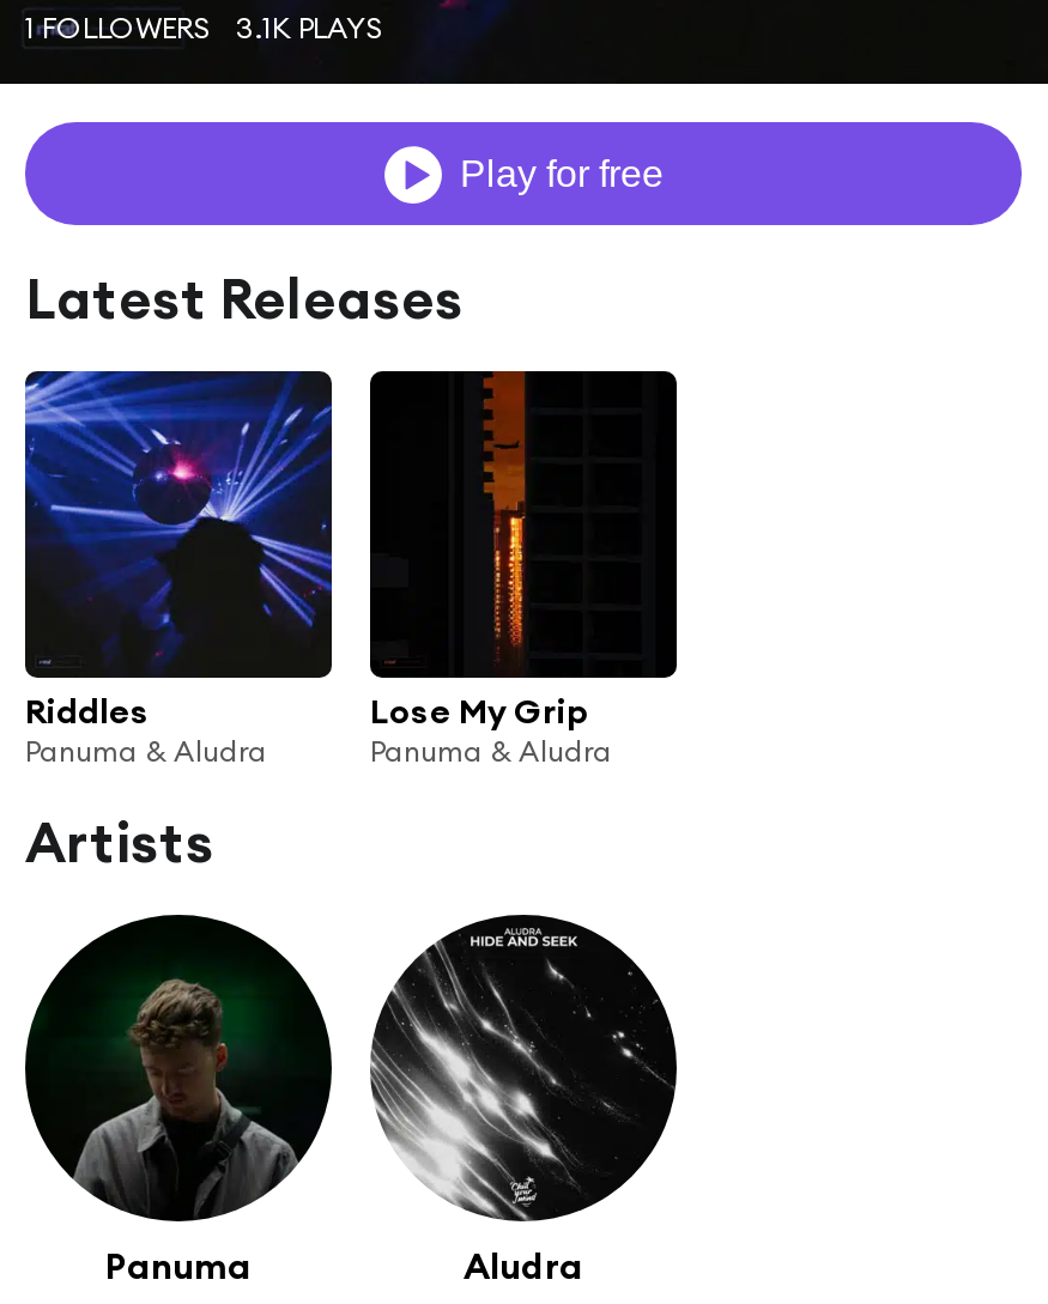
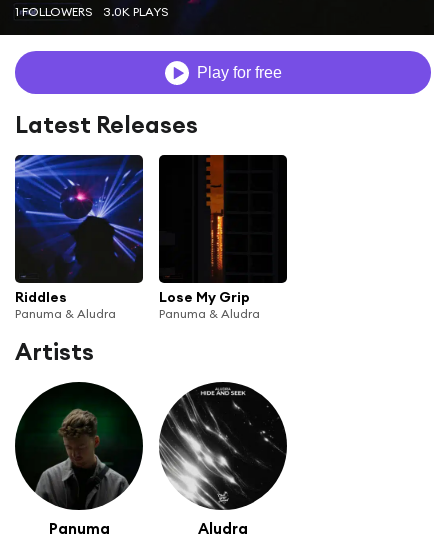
[25,10,384,46] 1 FOLLOWERS 3.1K PLAYS -> [15,4,169,19] 1 FOLLOWERS 3.0K PLAYS

